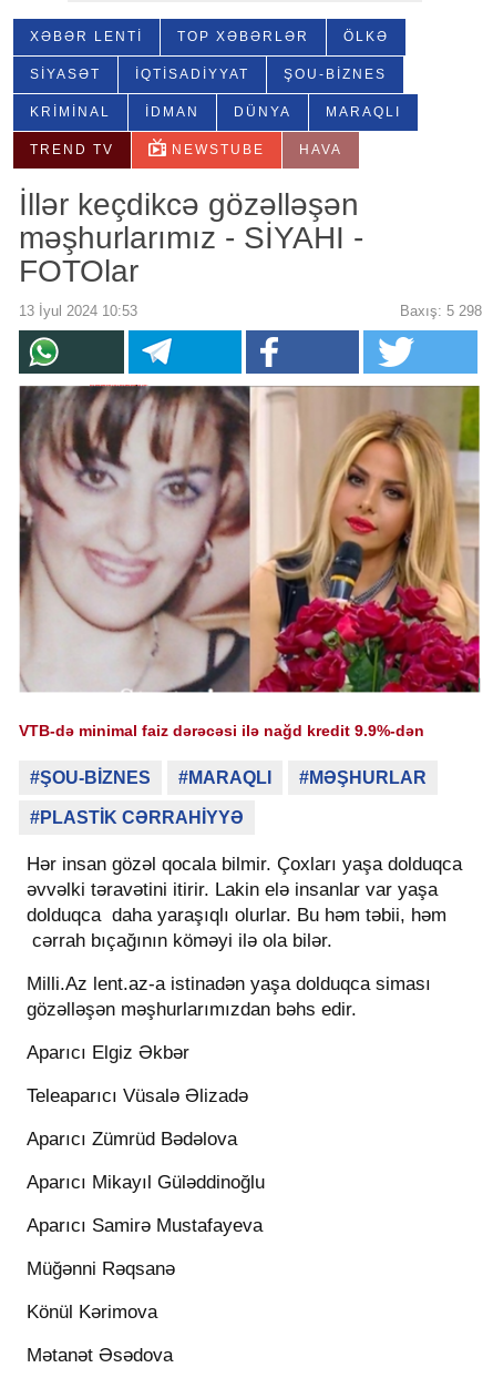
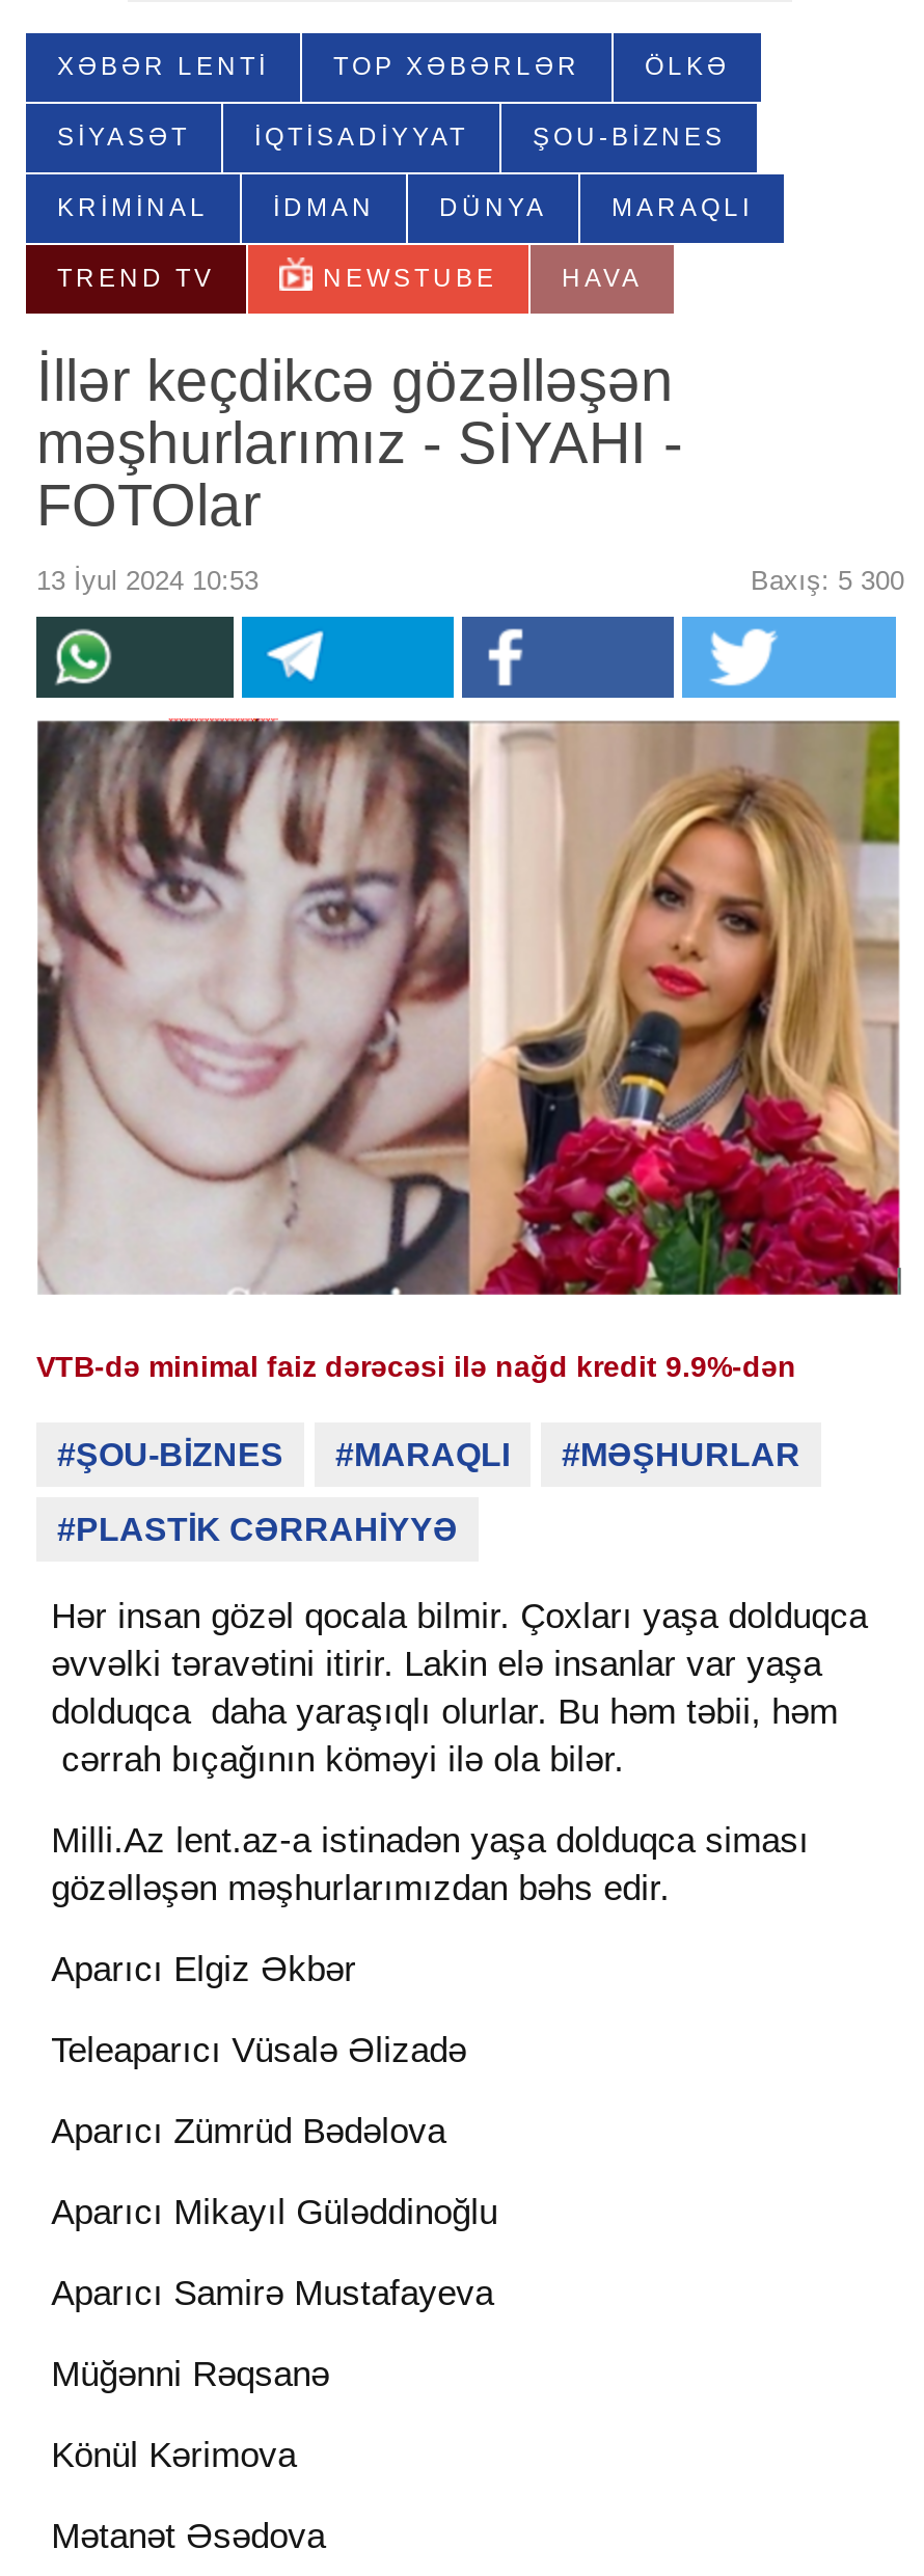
[400,303,482,319] Baxış: 5 298 -> [751,565,904,596] Baxış: 5 300

